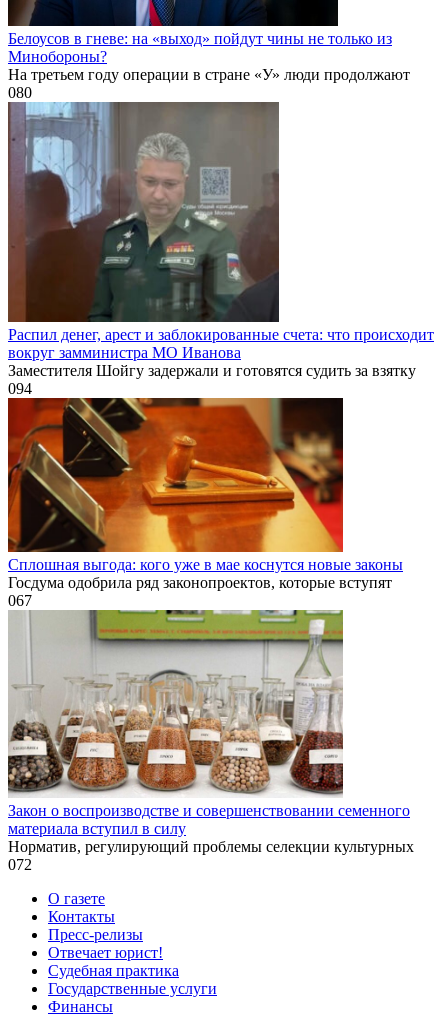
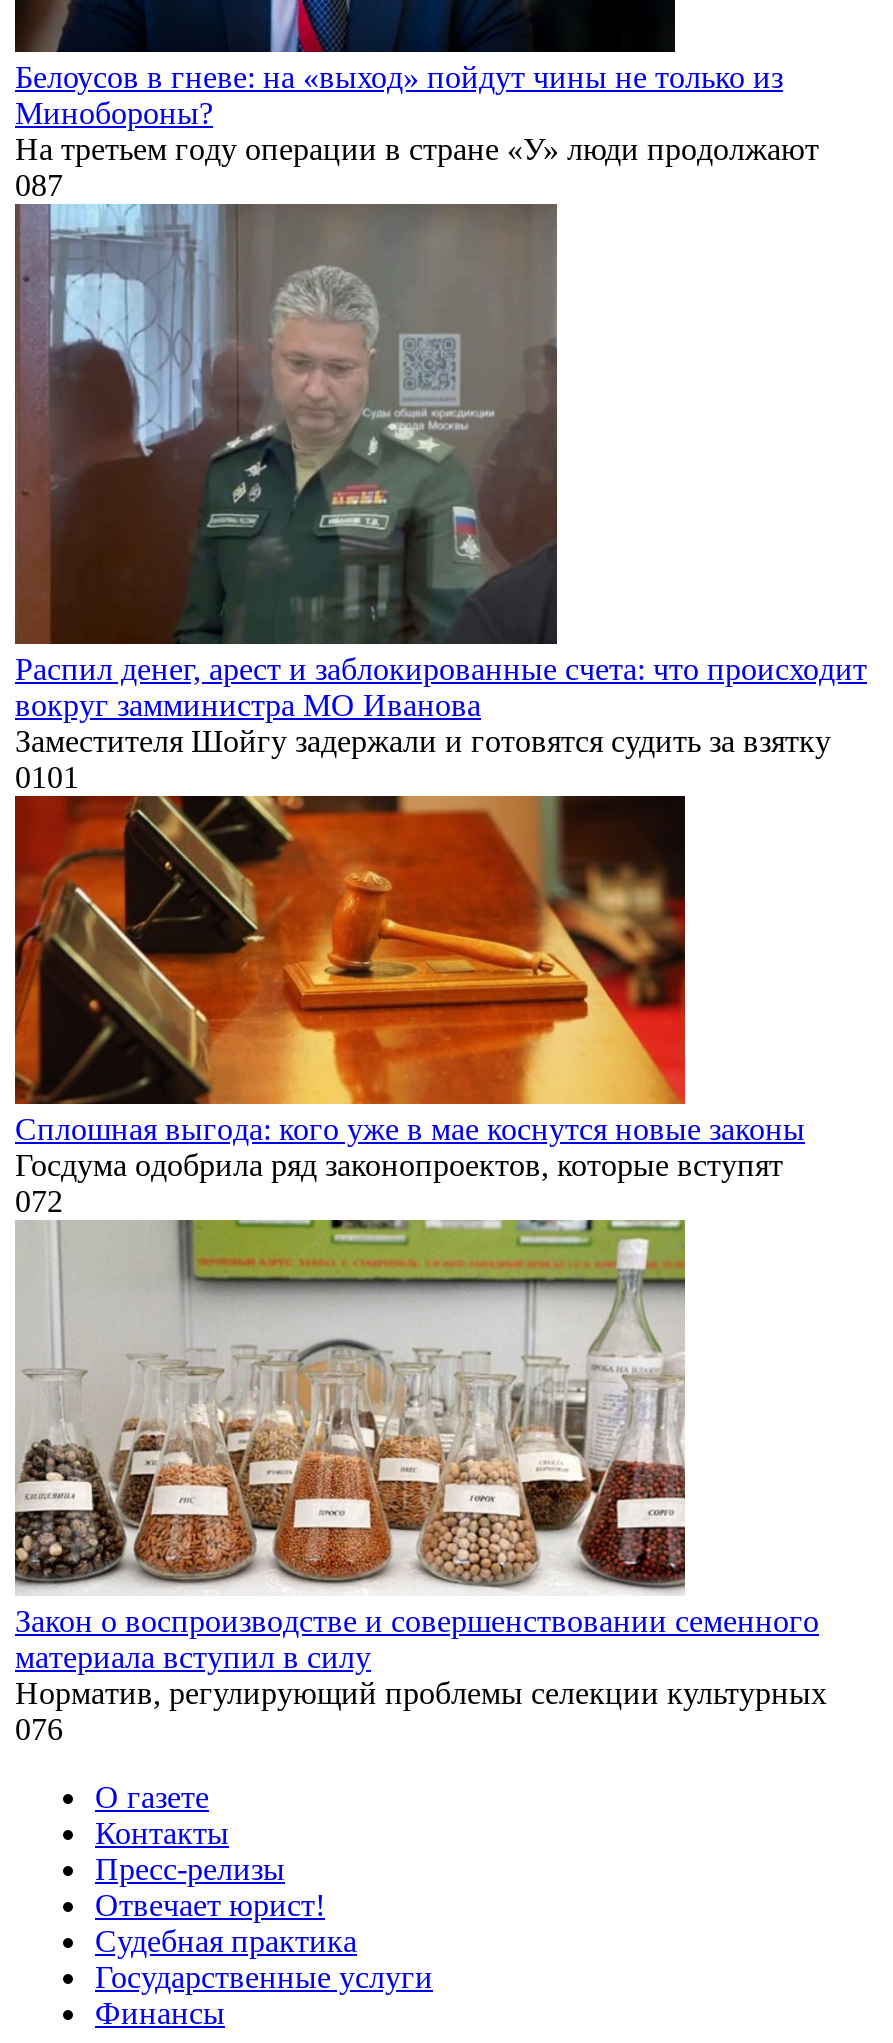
[8,84,32,101] 080 -> [15,168,63,202] 087
[8,380,32,397] 094 -> [15,760,79,794] 0101
[8,592,32,609] 067 -> [15,1184,63,1218] 072
[8,856,32,873] 072 -> [15,1712,63,1746] 076

